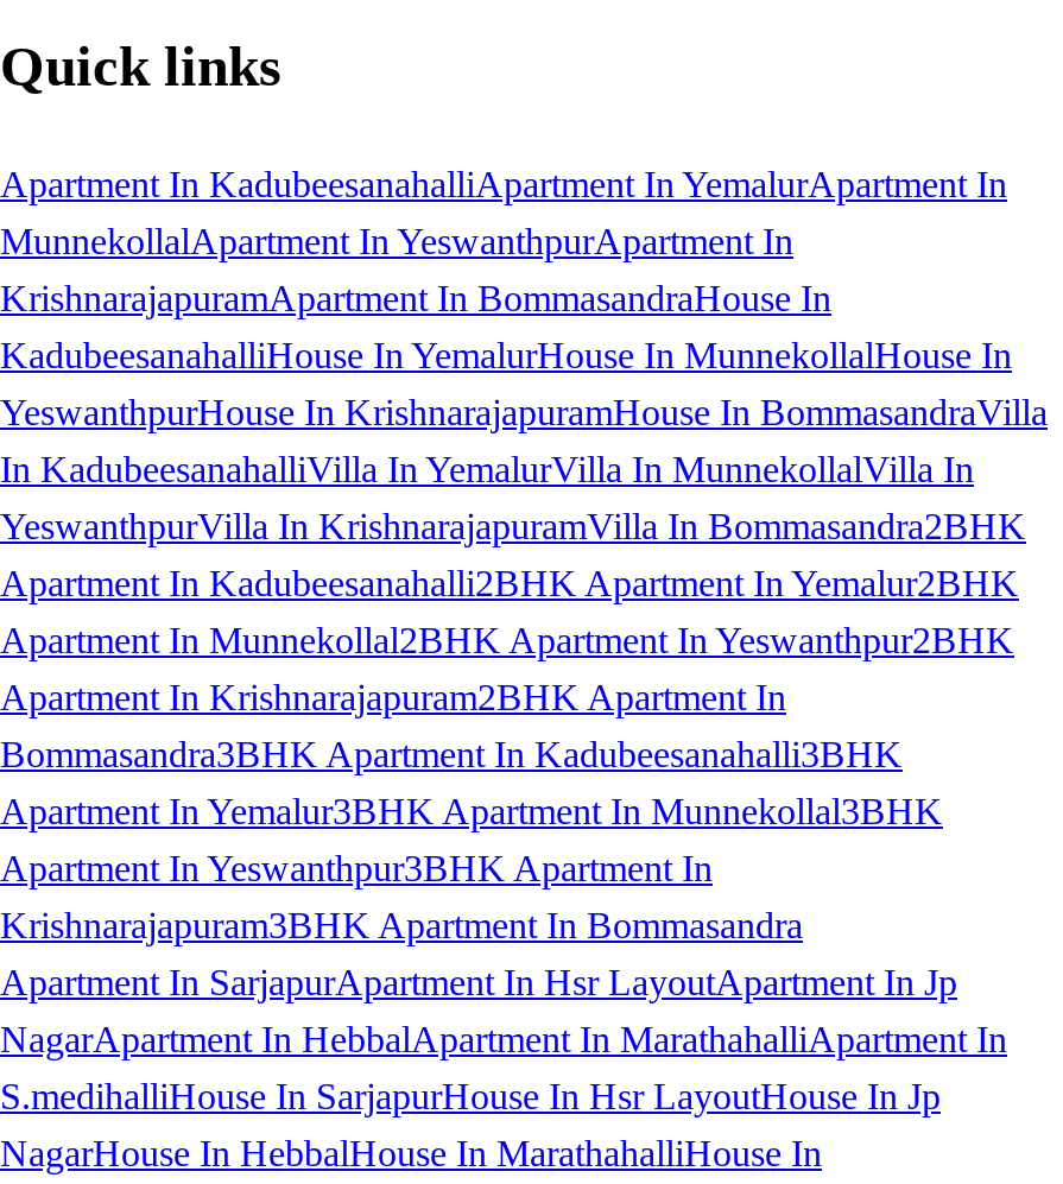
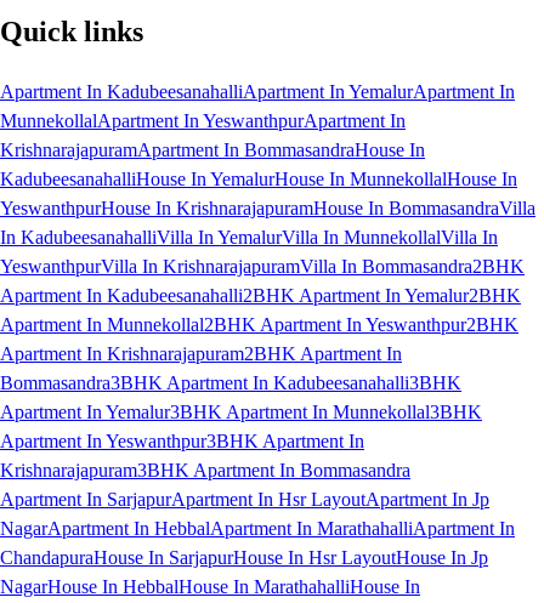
[0,1075,941,1115] S.medihalliHouse In SarjapurHouse In Hsr LayoutHouse In Jp -> [0,547,488,568] ChandapuraHouse In SarjapurHouse In Hsr LayoutHouse In Jp

